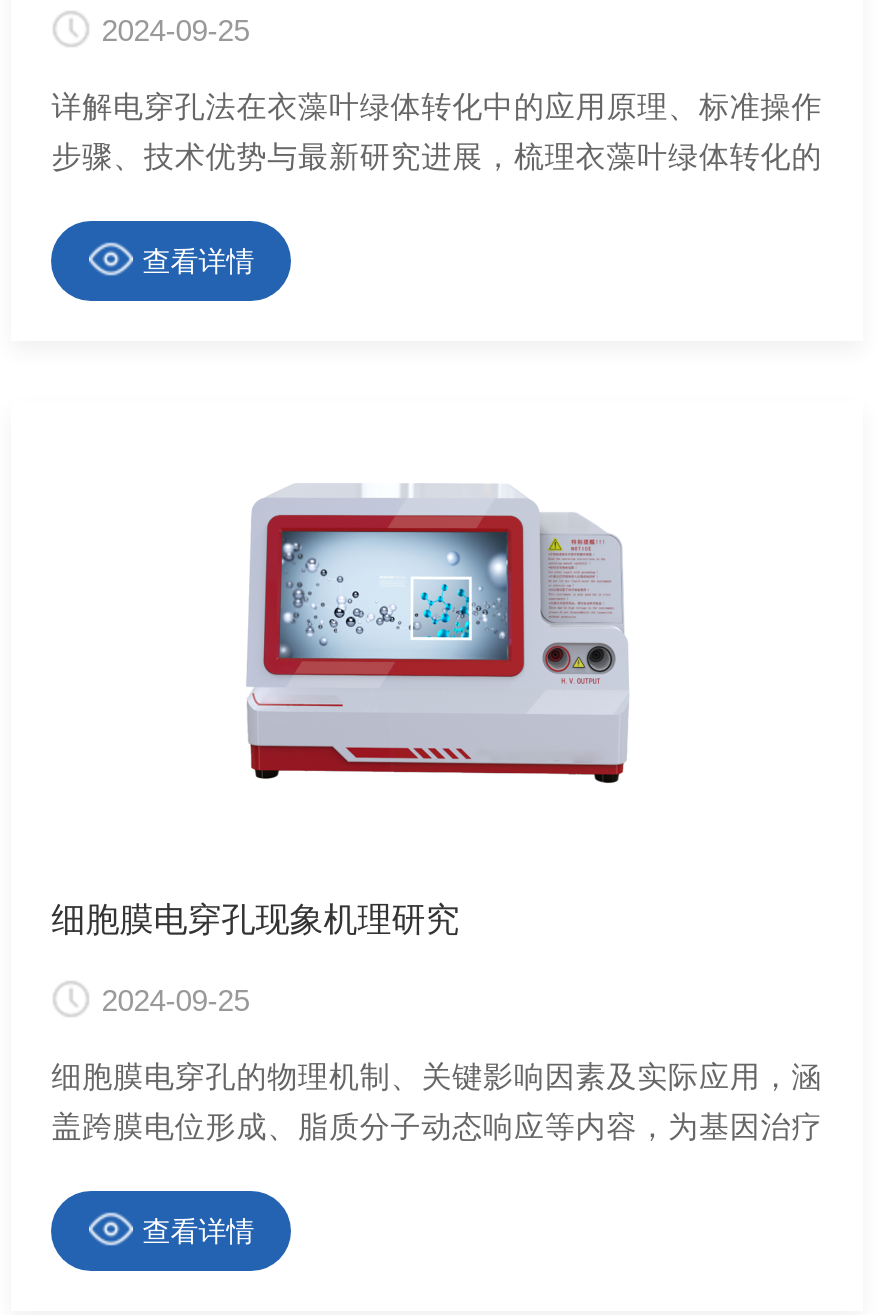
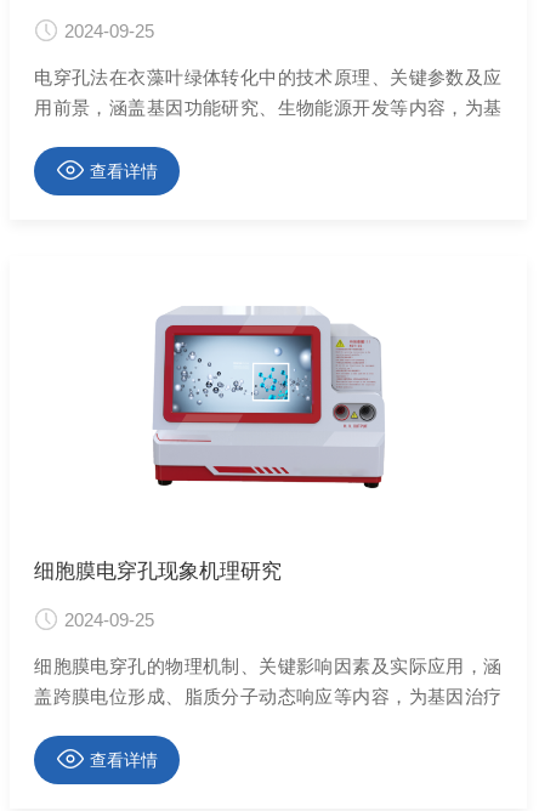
[51,89,821,123] 详解电穿孔法在衣藻叶绿体转化中的应用原理、标准操作 -> [34,67,502,87] 电穿孔法在衣藻叶绿体转化中的技术原理、关键参数及应
[51,139,821,173] 步骤、技术优势与最新研究进展，梳理衣藻叶绿体转化的 -> [34,97,502,118] 用前景，涵盖基因功能研究、生物能源开发等内容，为基

